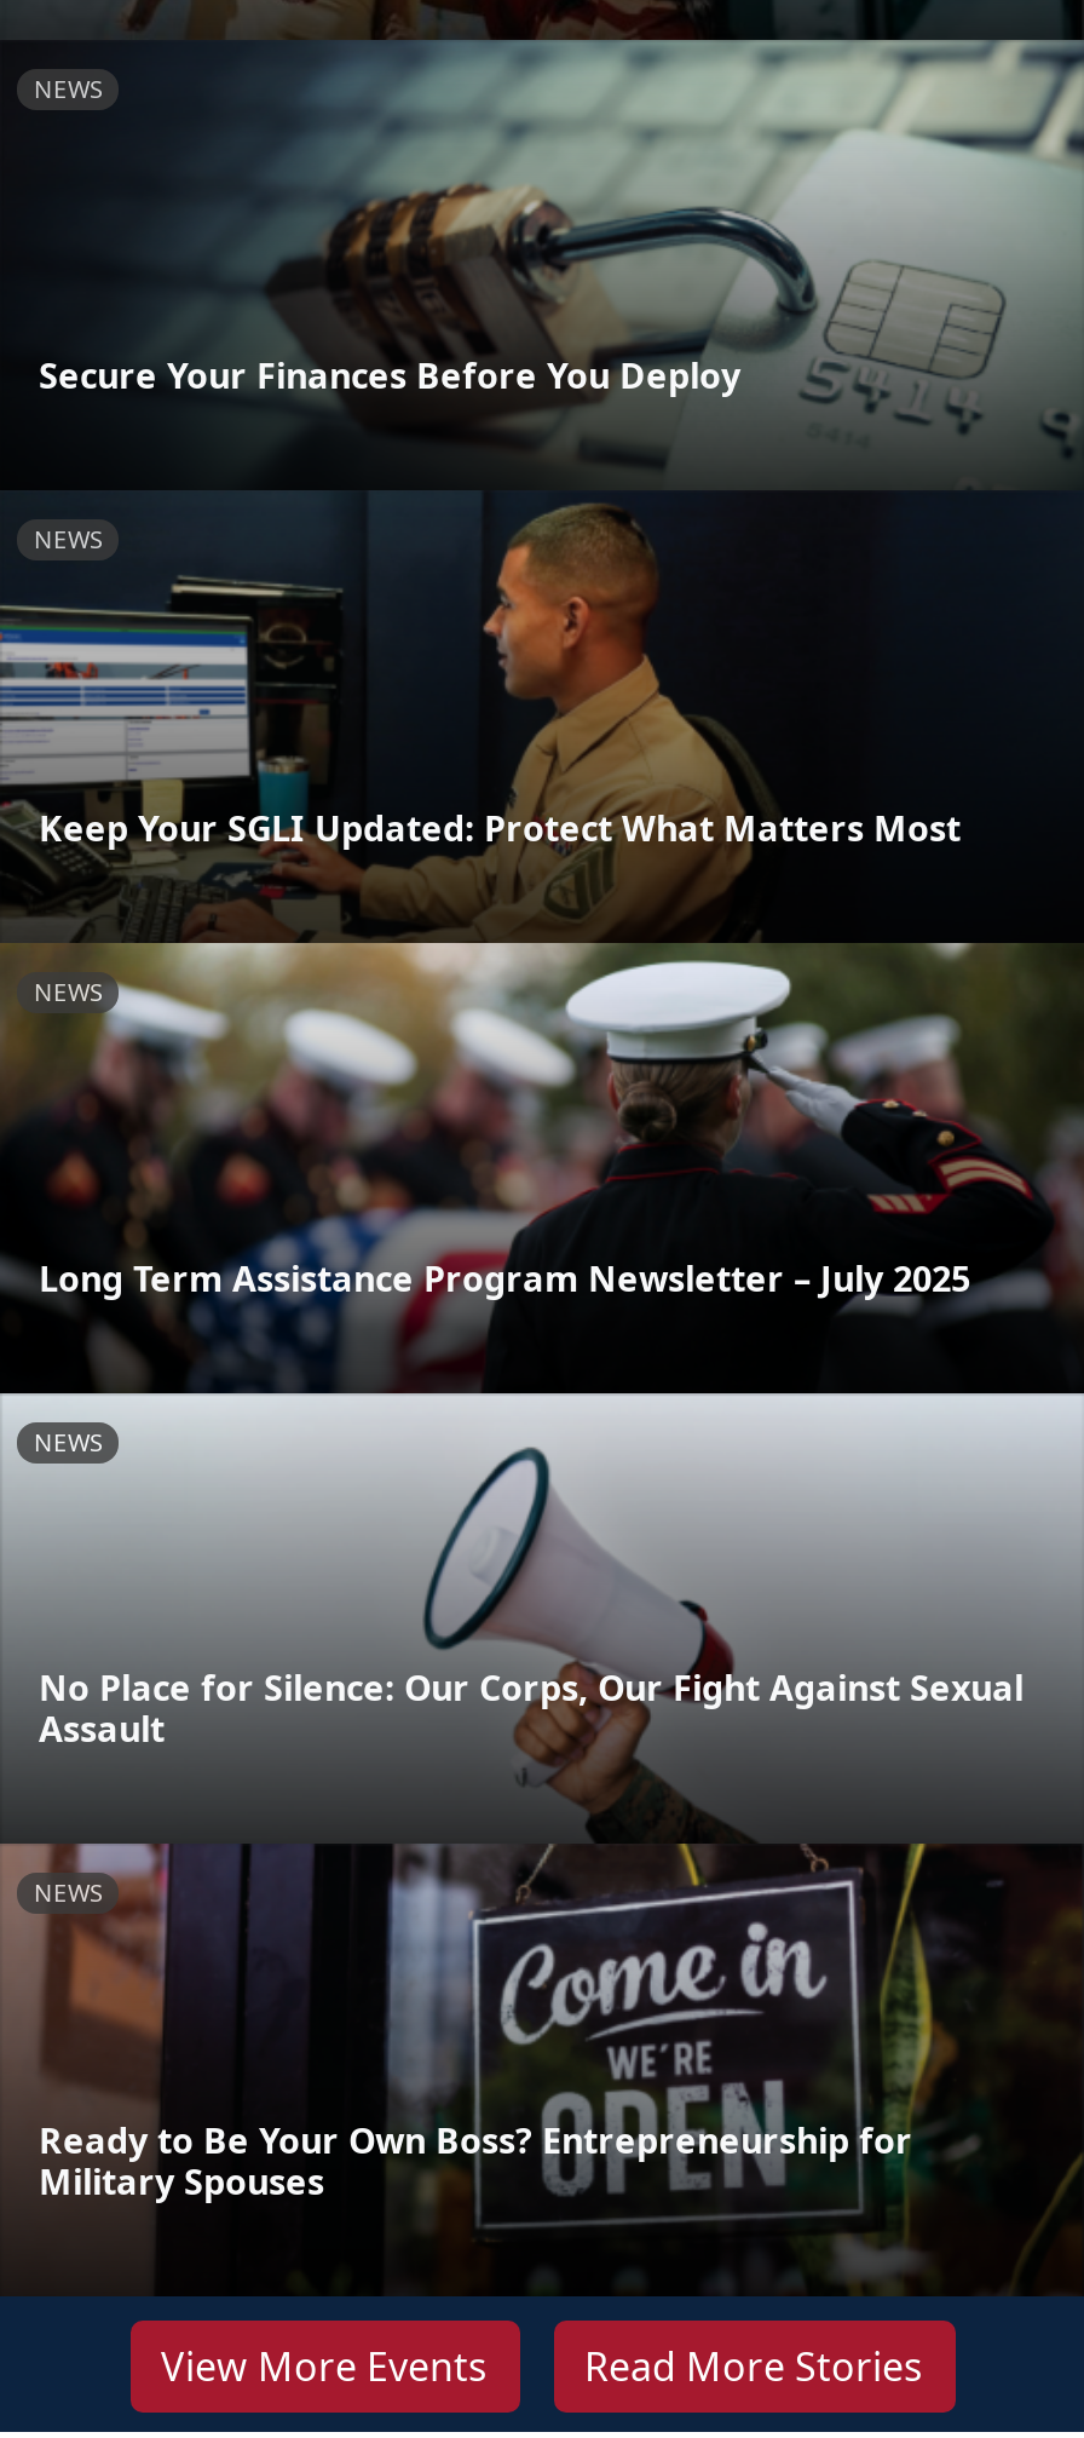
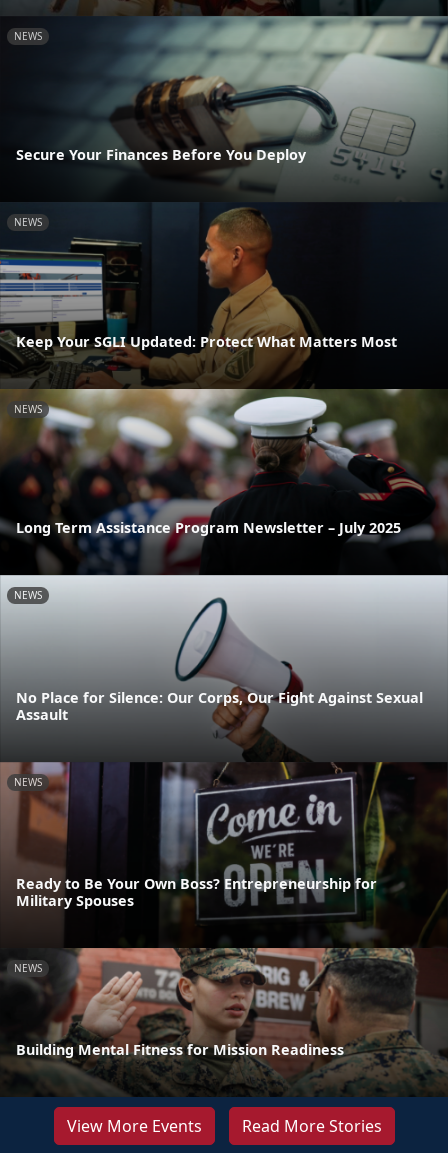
none -> [3,947,445,1096] [image] | NEWS
none -> [16,1040,344,1059] Building Mental Fitness for Mission Readiness

